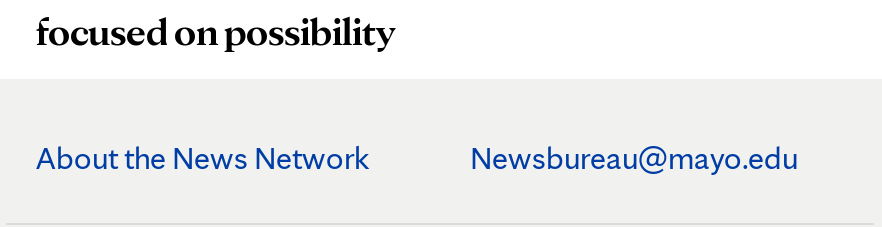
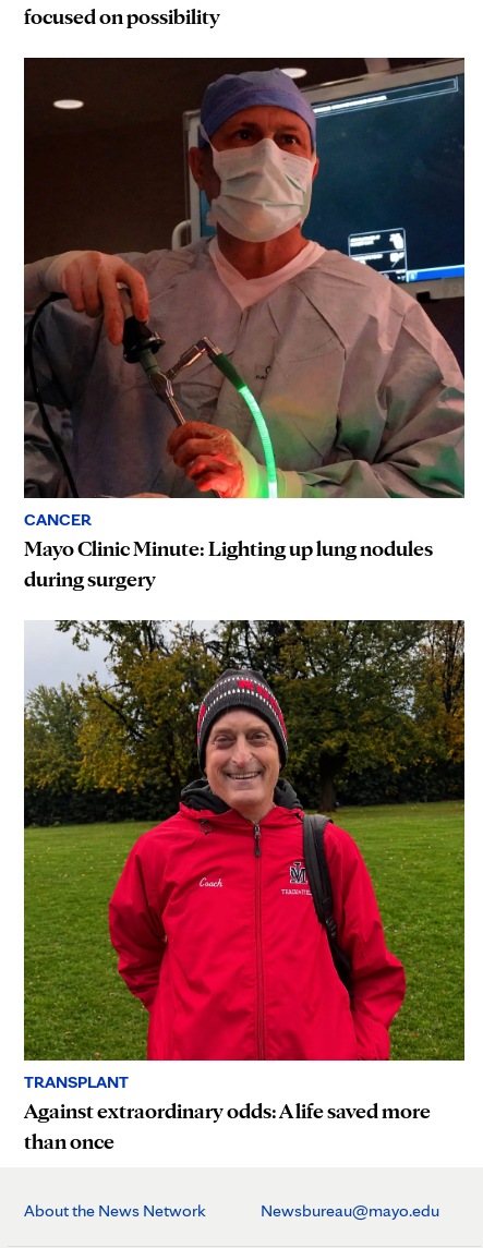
none -> [23,57,466,592] [image] | CANCER | Mayo Clinic Minute: Lighting up lung nodules | during surgery
none -> [23,619,466,1154] [image] | TRANSPLANT | Against extraordinary odds: A life saved more | than once

